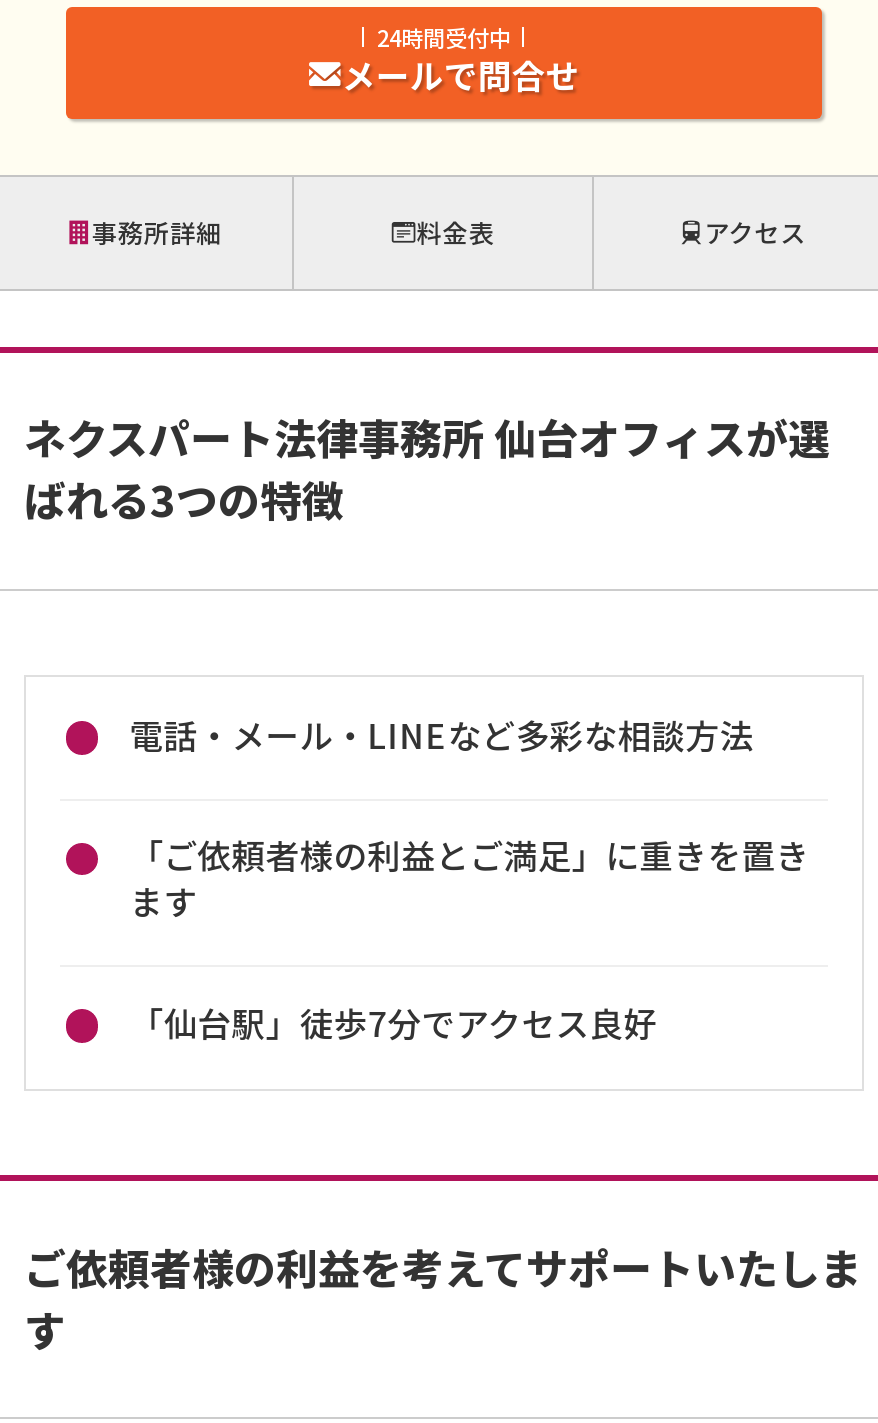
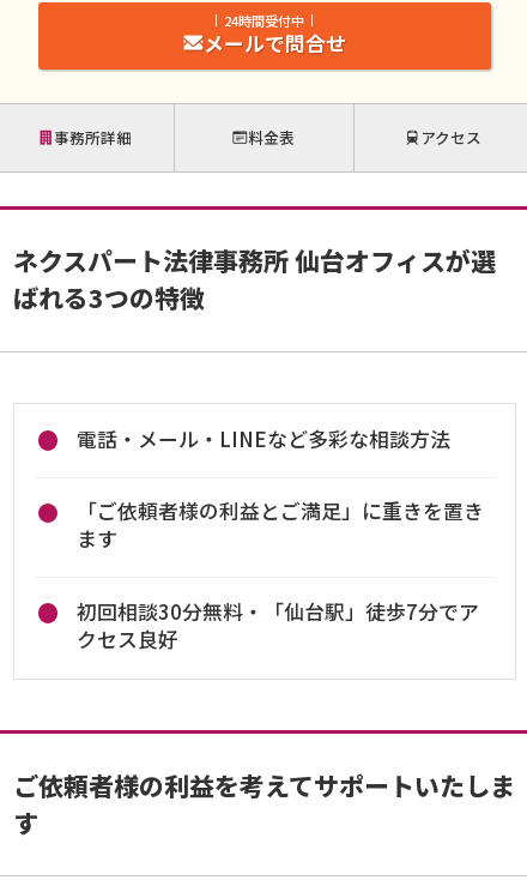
[130,999,658,1047] 「仙台駅」徒歩7分でアクセス良好 -> [76,597,479,653] 初回相談30分無料・「仙台駅」徒歩7分でア | クセス良好

